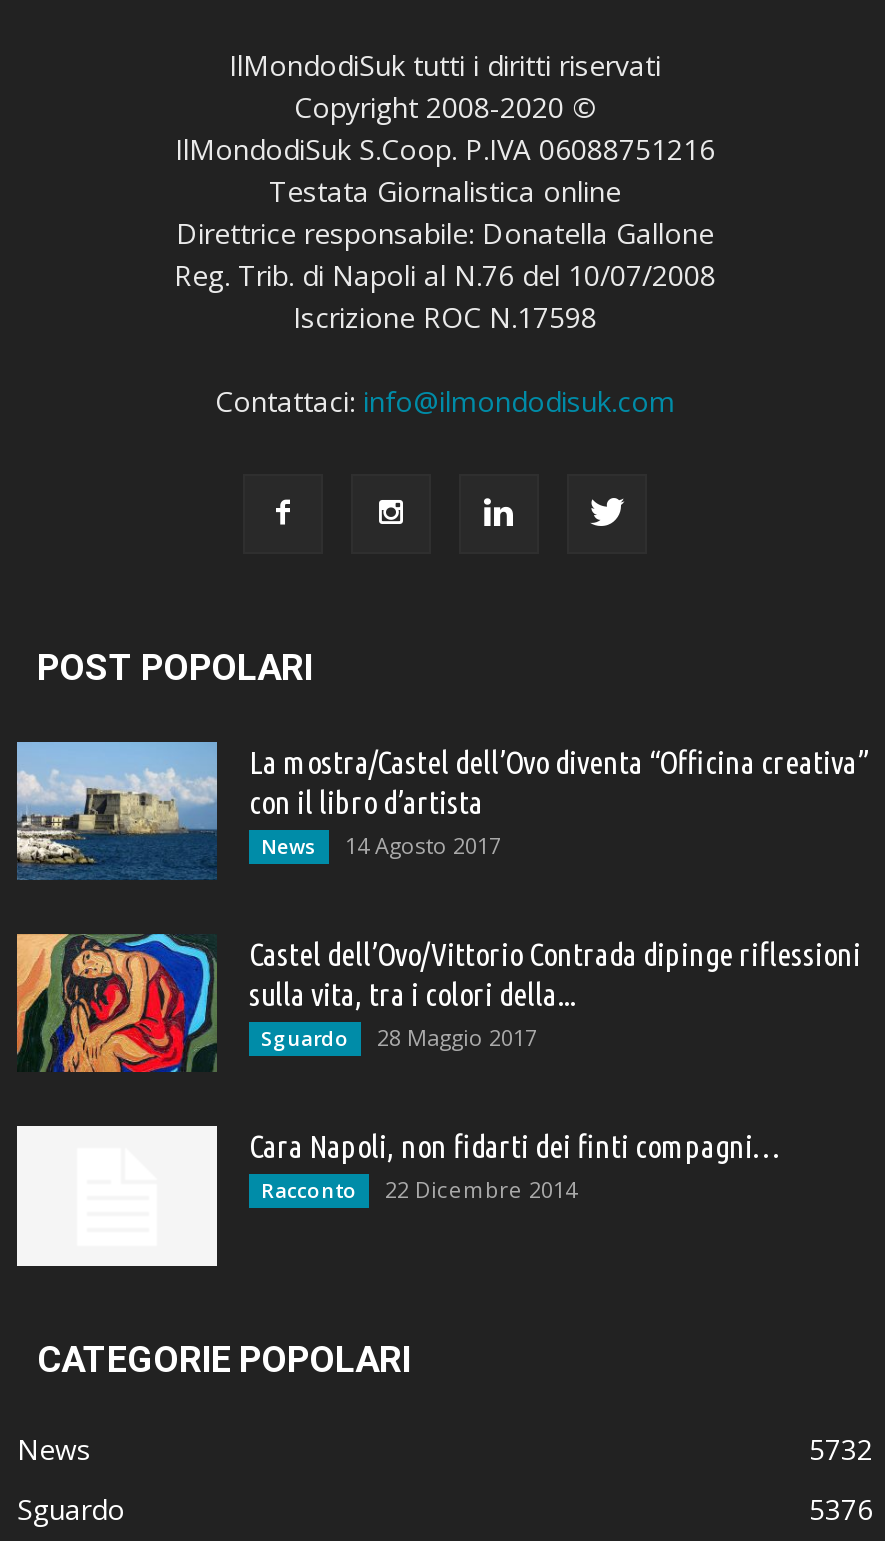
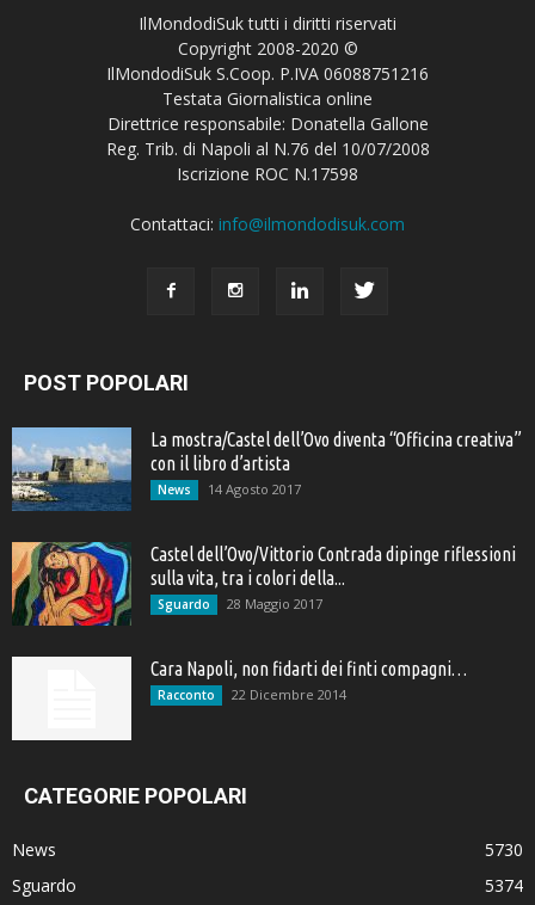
[809,1430,873,1468] 5732 -> [485,838,523,861] 5730
[809,1490,873,1528] 5376 -> [485,874,523,897] 5374

